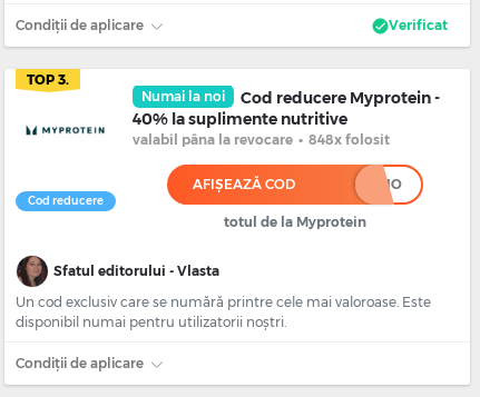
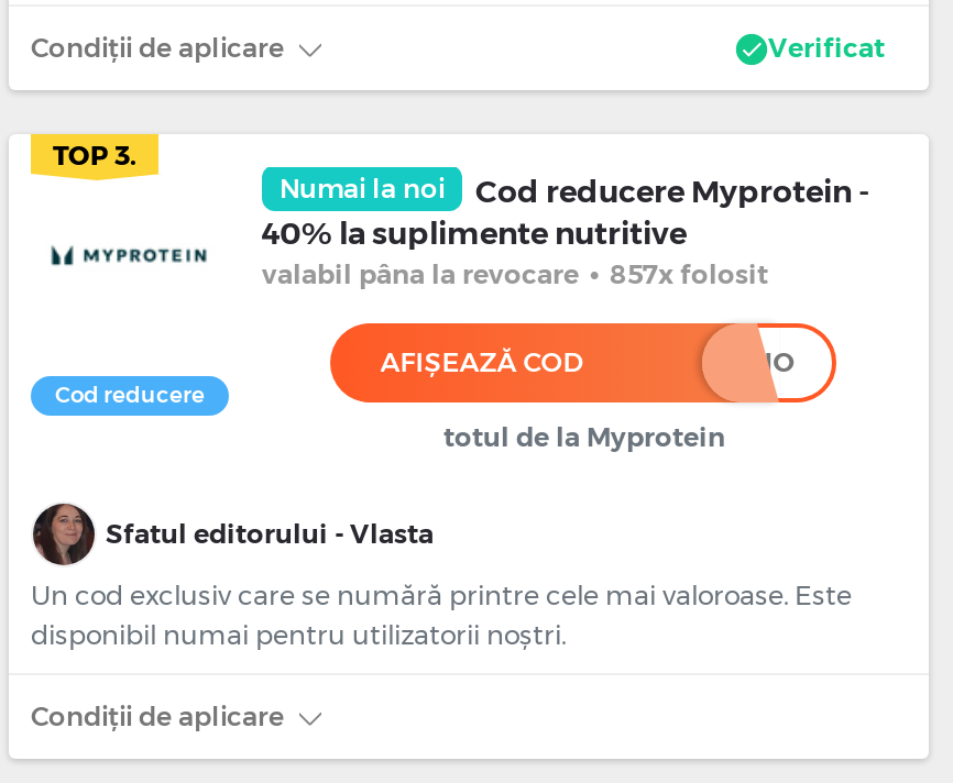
[133,131,390,148] valabil pâna la revocare • 848x folosit -> [262,257,768,290] valabil pâna la revocare • 857x folosit

